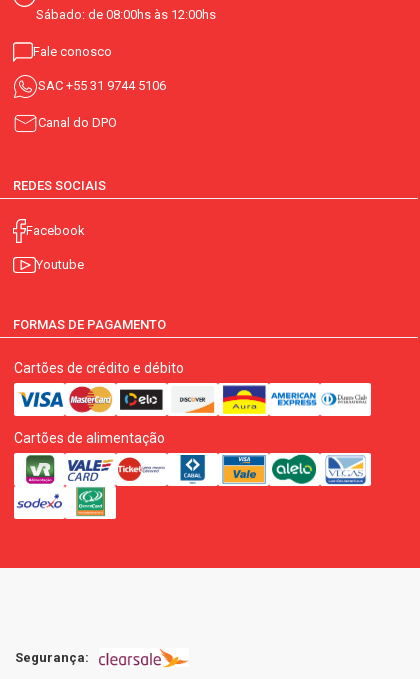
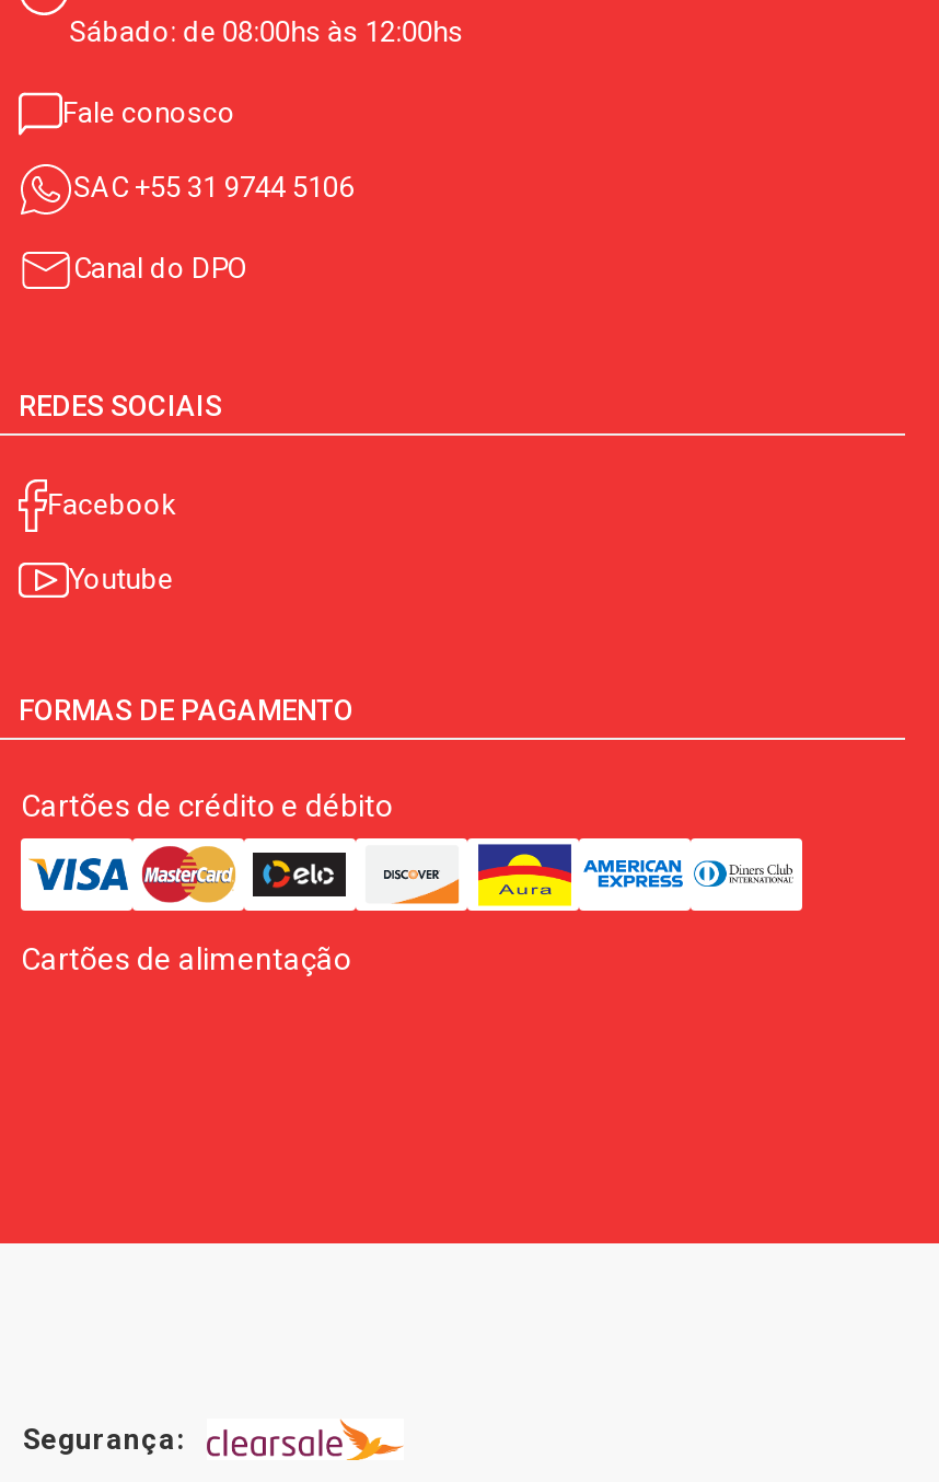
[13,452,372,520] [image] -> none

